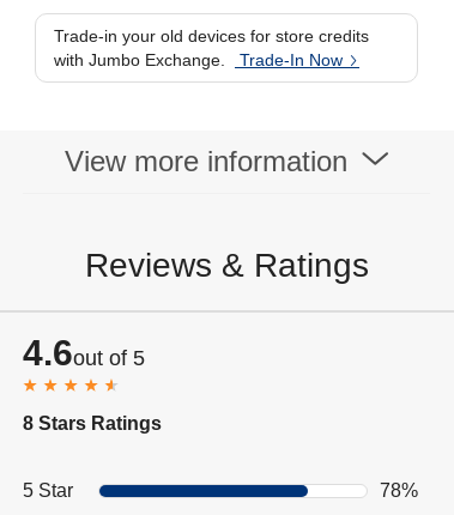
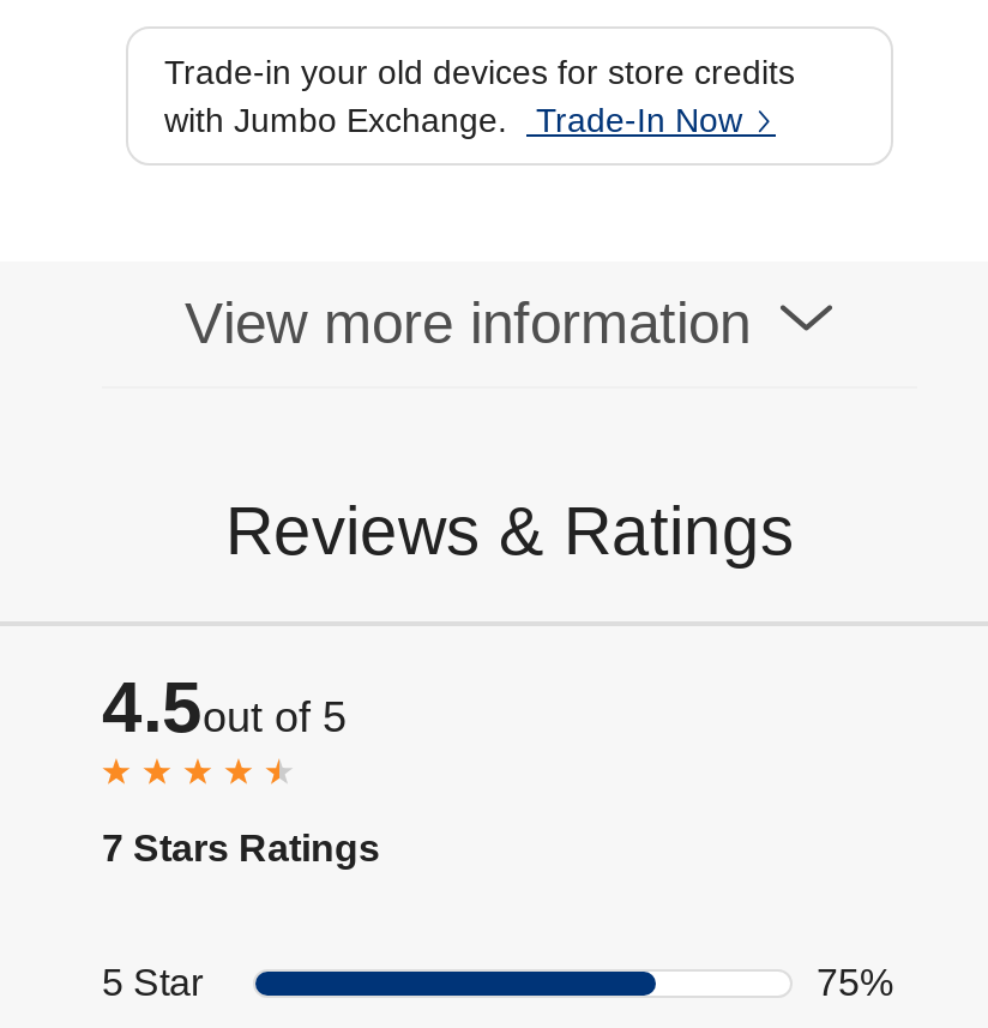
[23,333,145,372] 4.6out of 5 -> [102,667,347,746] 4.5out of 5
[23,413,162,434] 8 Stars Ratings -> [102,828,380,868] 7 Stars Ratings
[380,480,418,501] 78% -> [817,962,893,1003] 75%

